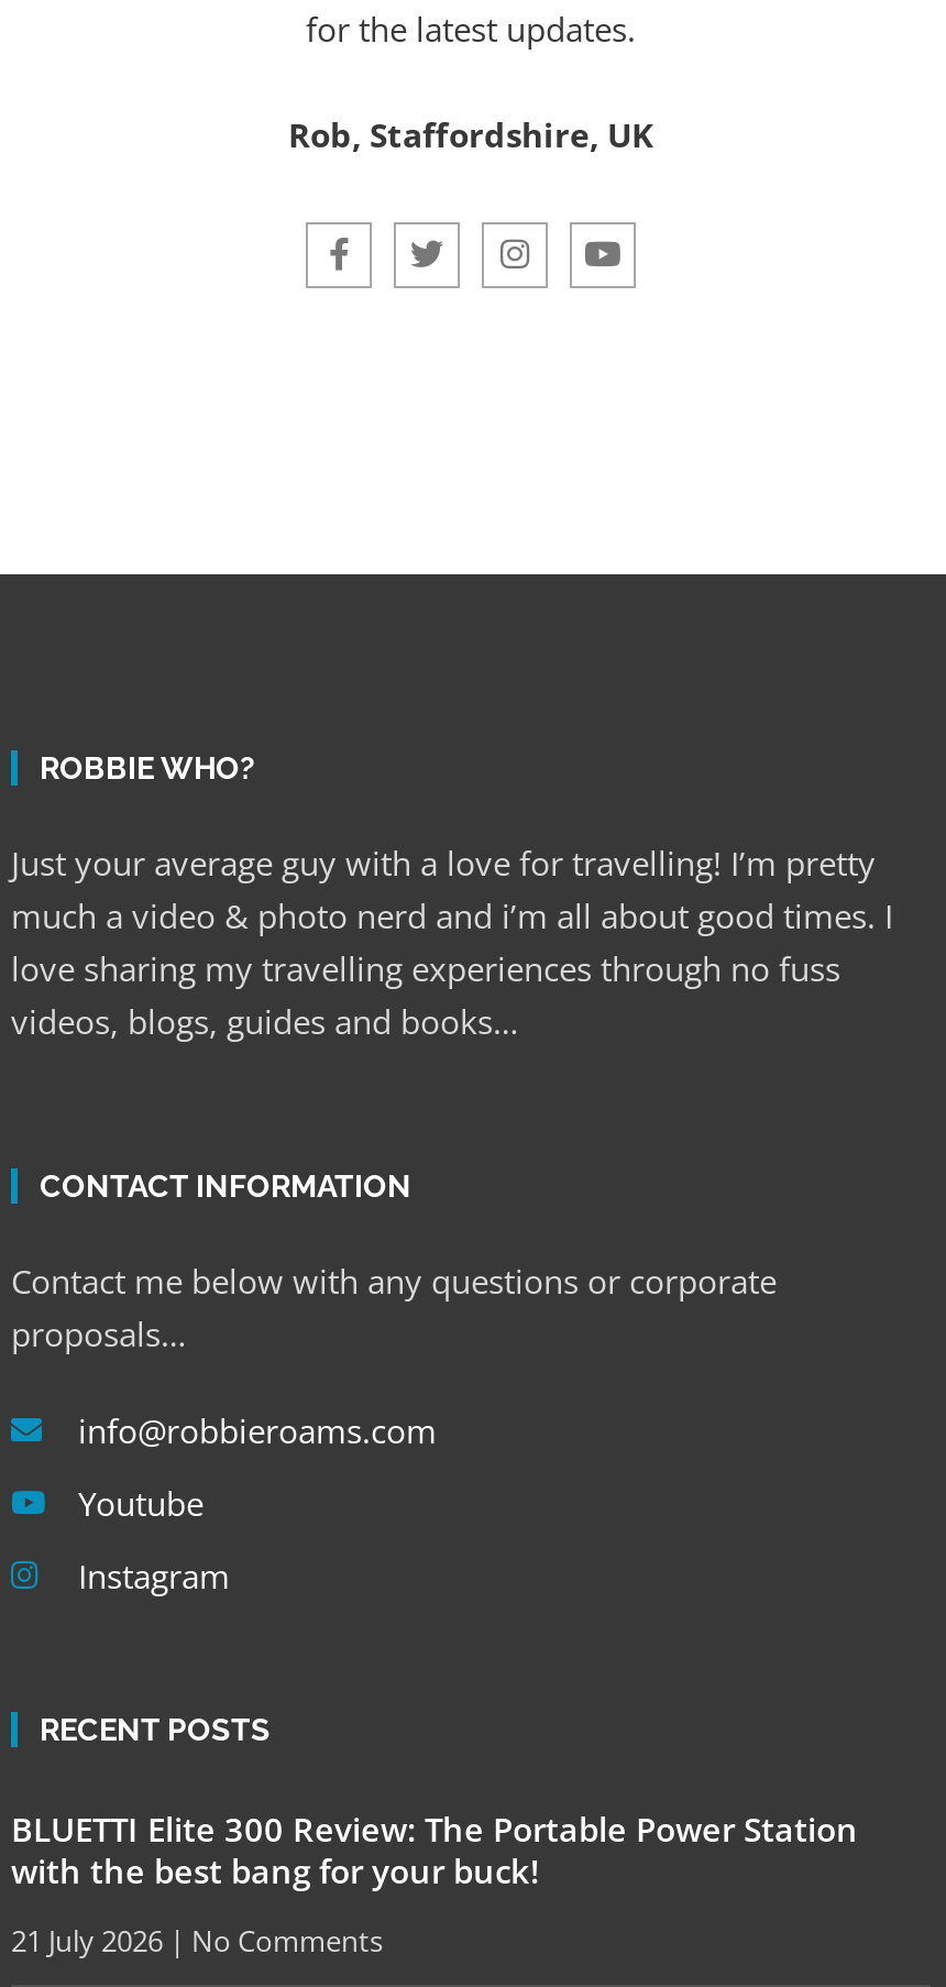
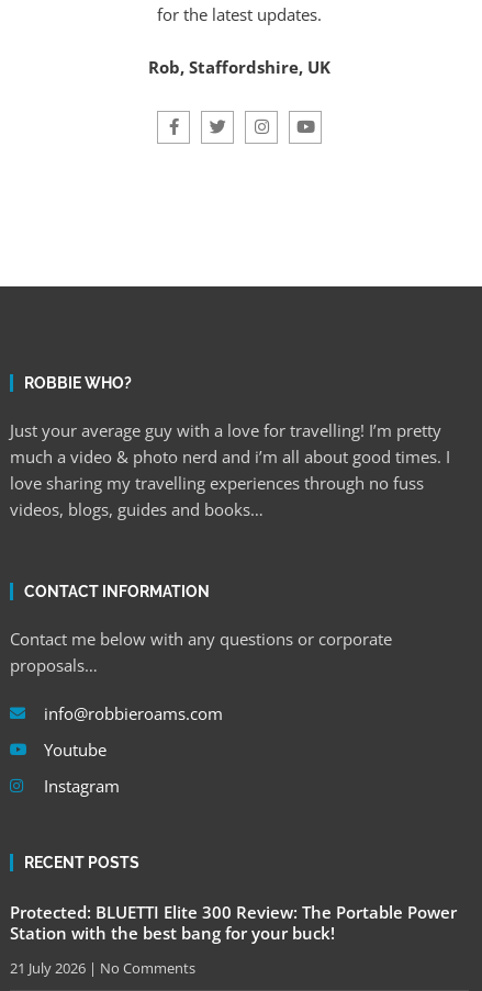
[11,1806,858,1892] BLUETTI Elite 300 Review: The Portable Power Station | with the best bang for your buck! -> [10,901,457,944] Protected: BLUETTI Elite 300 Review: The Portable Power | Station with the best bang for your buck!

